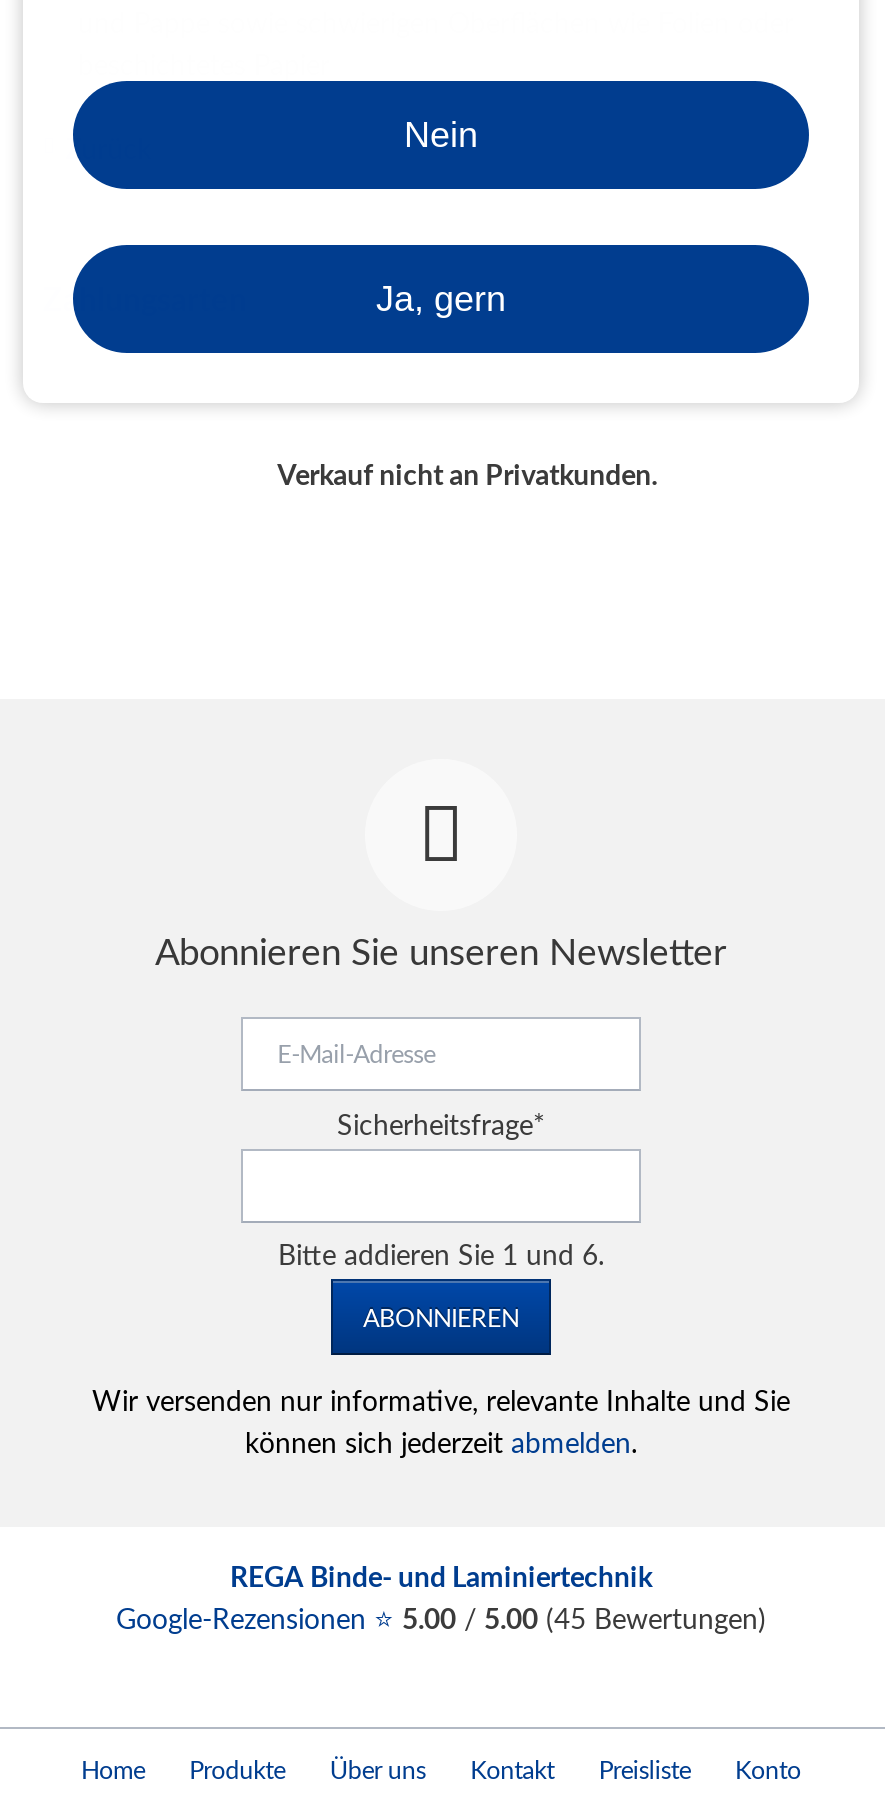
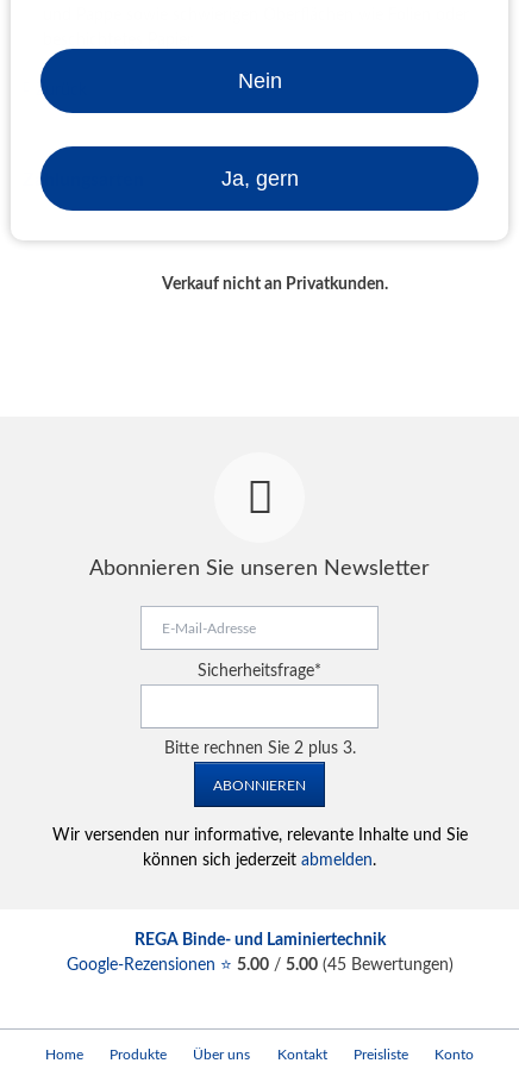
[278,1244,604,1272] Bitte addieren Sie 1 und 6. -> [164,741,355,757] Bitte rechnen Sie 2 plus 3.

